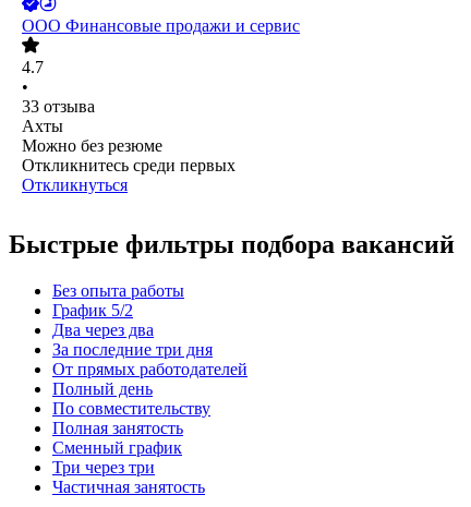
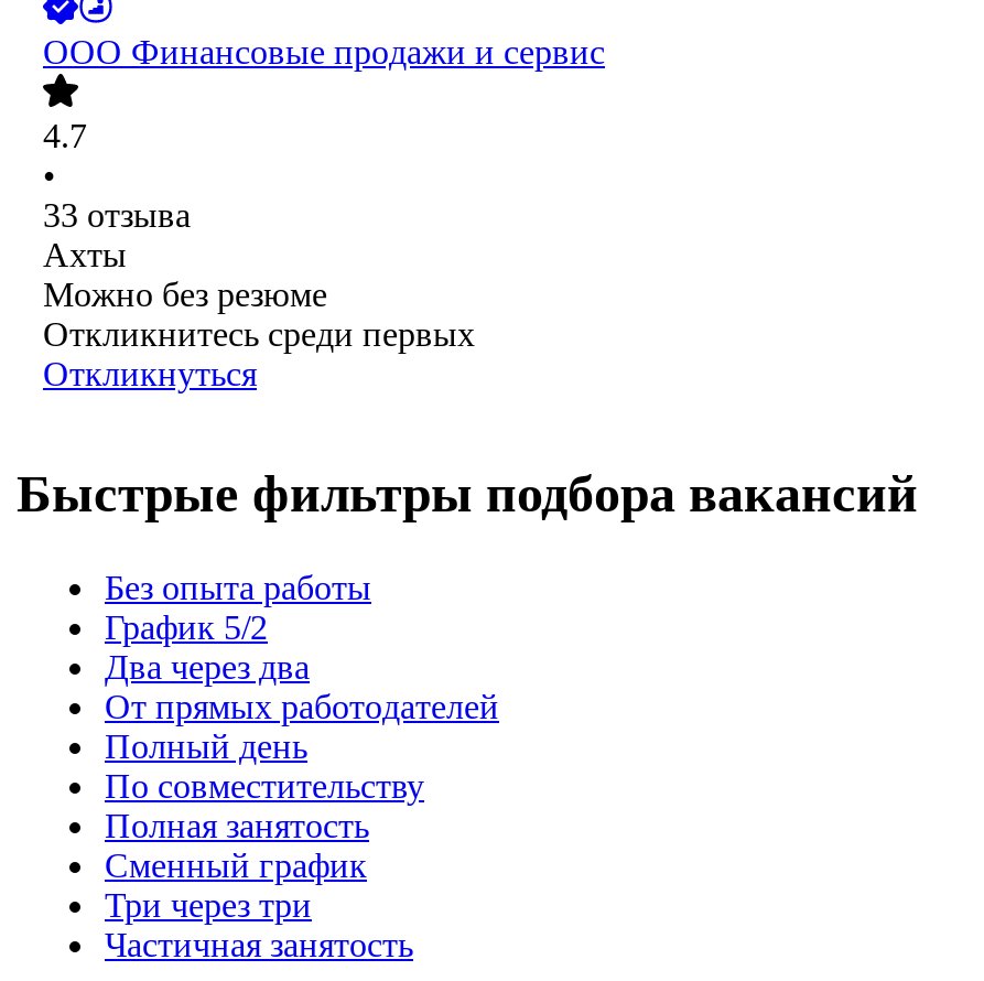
[52,341,213,359] За последние три дня -> none

